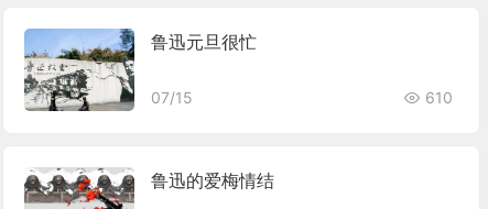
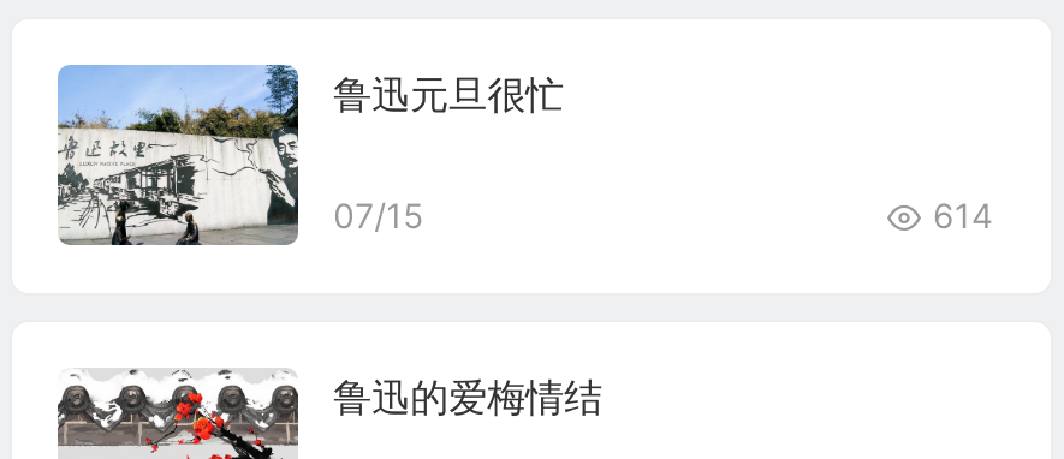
[425,88,453,107] 610 -> [933,195,993,236] 614

